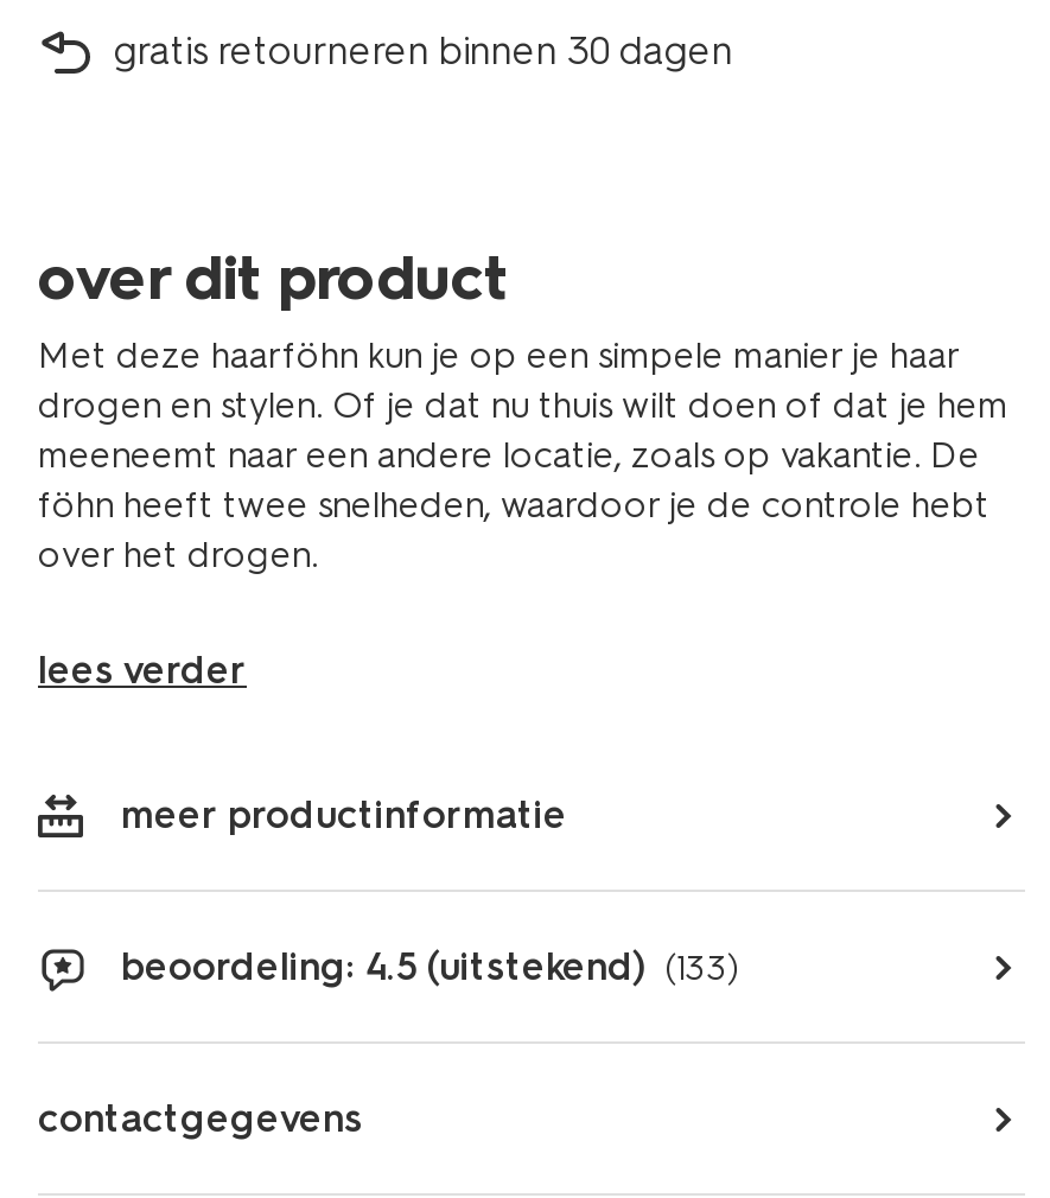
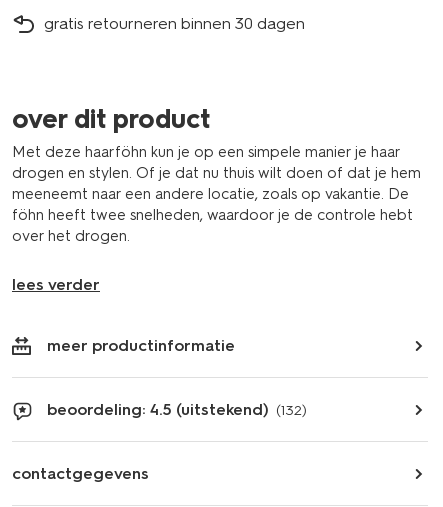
[121,944,740,989] beoordeling: 4.5 (uitstekend) (133) -> [47,400,307,419] beoordeling: 4.5 (uitstekend) (132)

